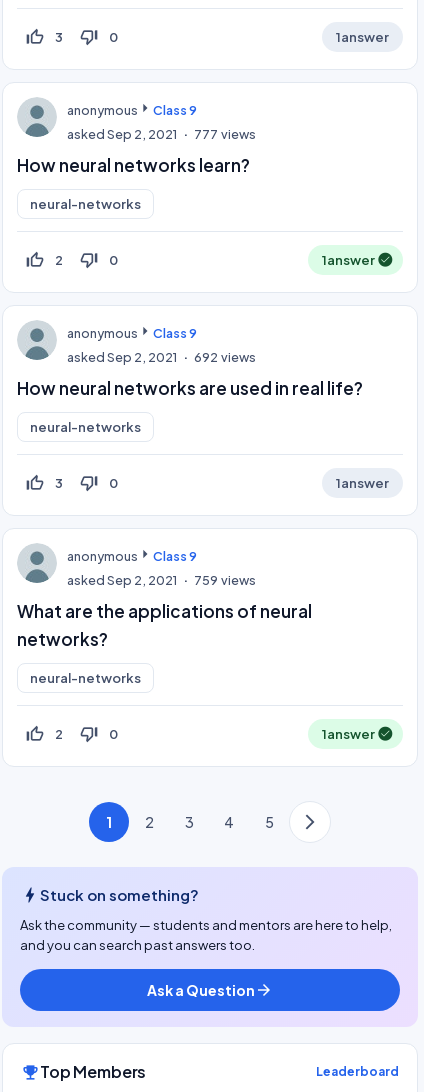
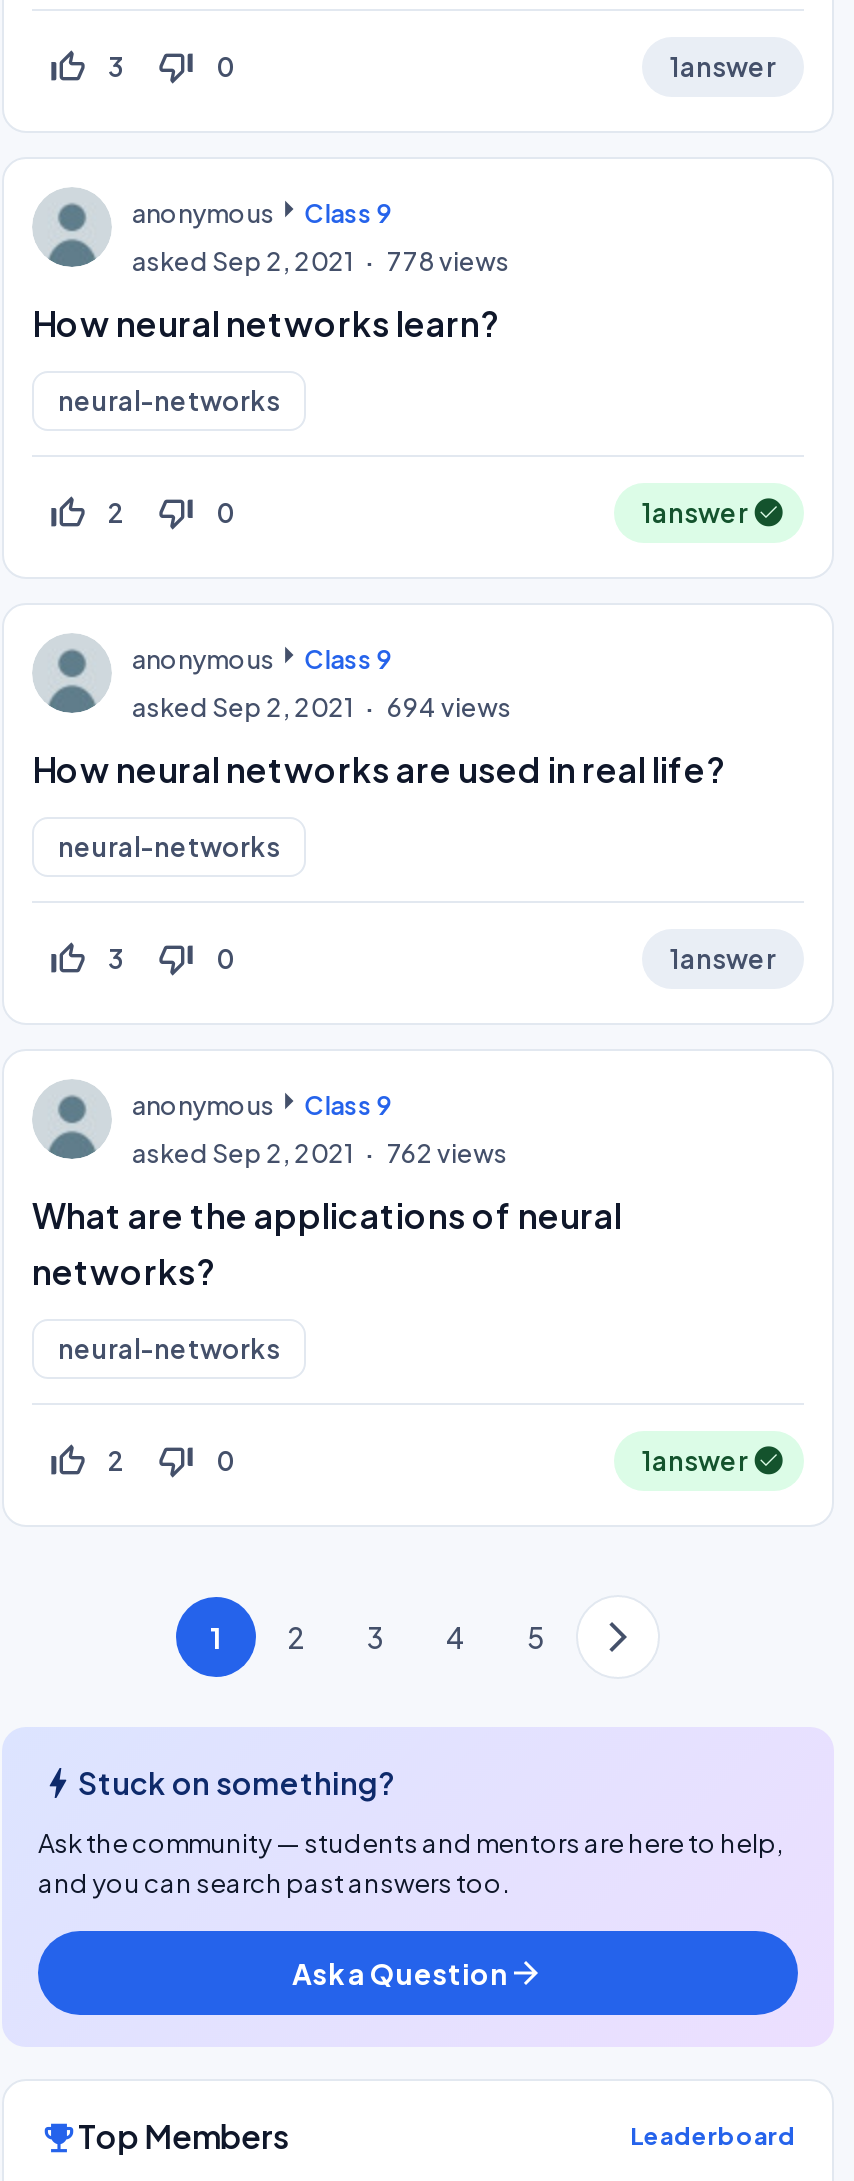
[67,126,256,142] asked Sep 2, 2021 777 views -> [132,245,509,277] asked Sep 2, 2021 778 views
[67,349,256,365] asked Sep 2, 2021 692 views -> [132,691,511,723] asked Sep 2, 2021 694 views
[67,572,256,588] asked Sep 2, 2021 759 views -> [132,1137,507,1169] asked Sep 2, 2021 762 views

